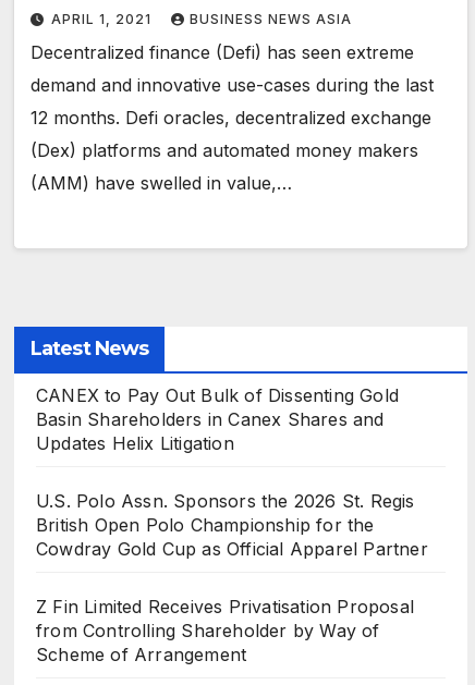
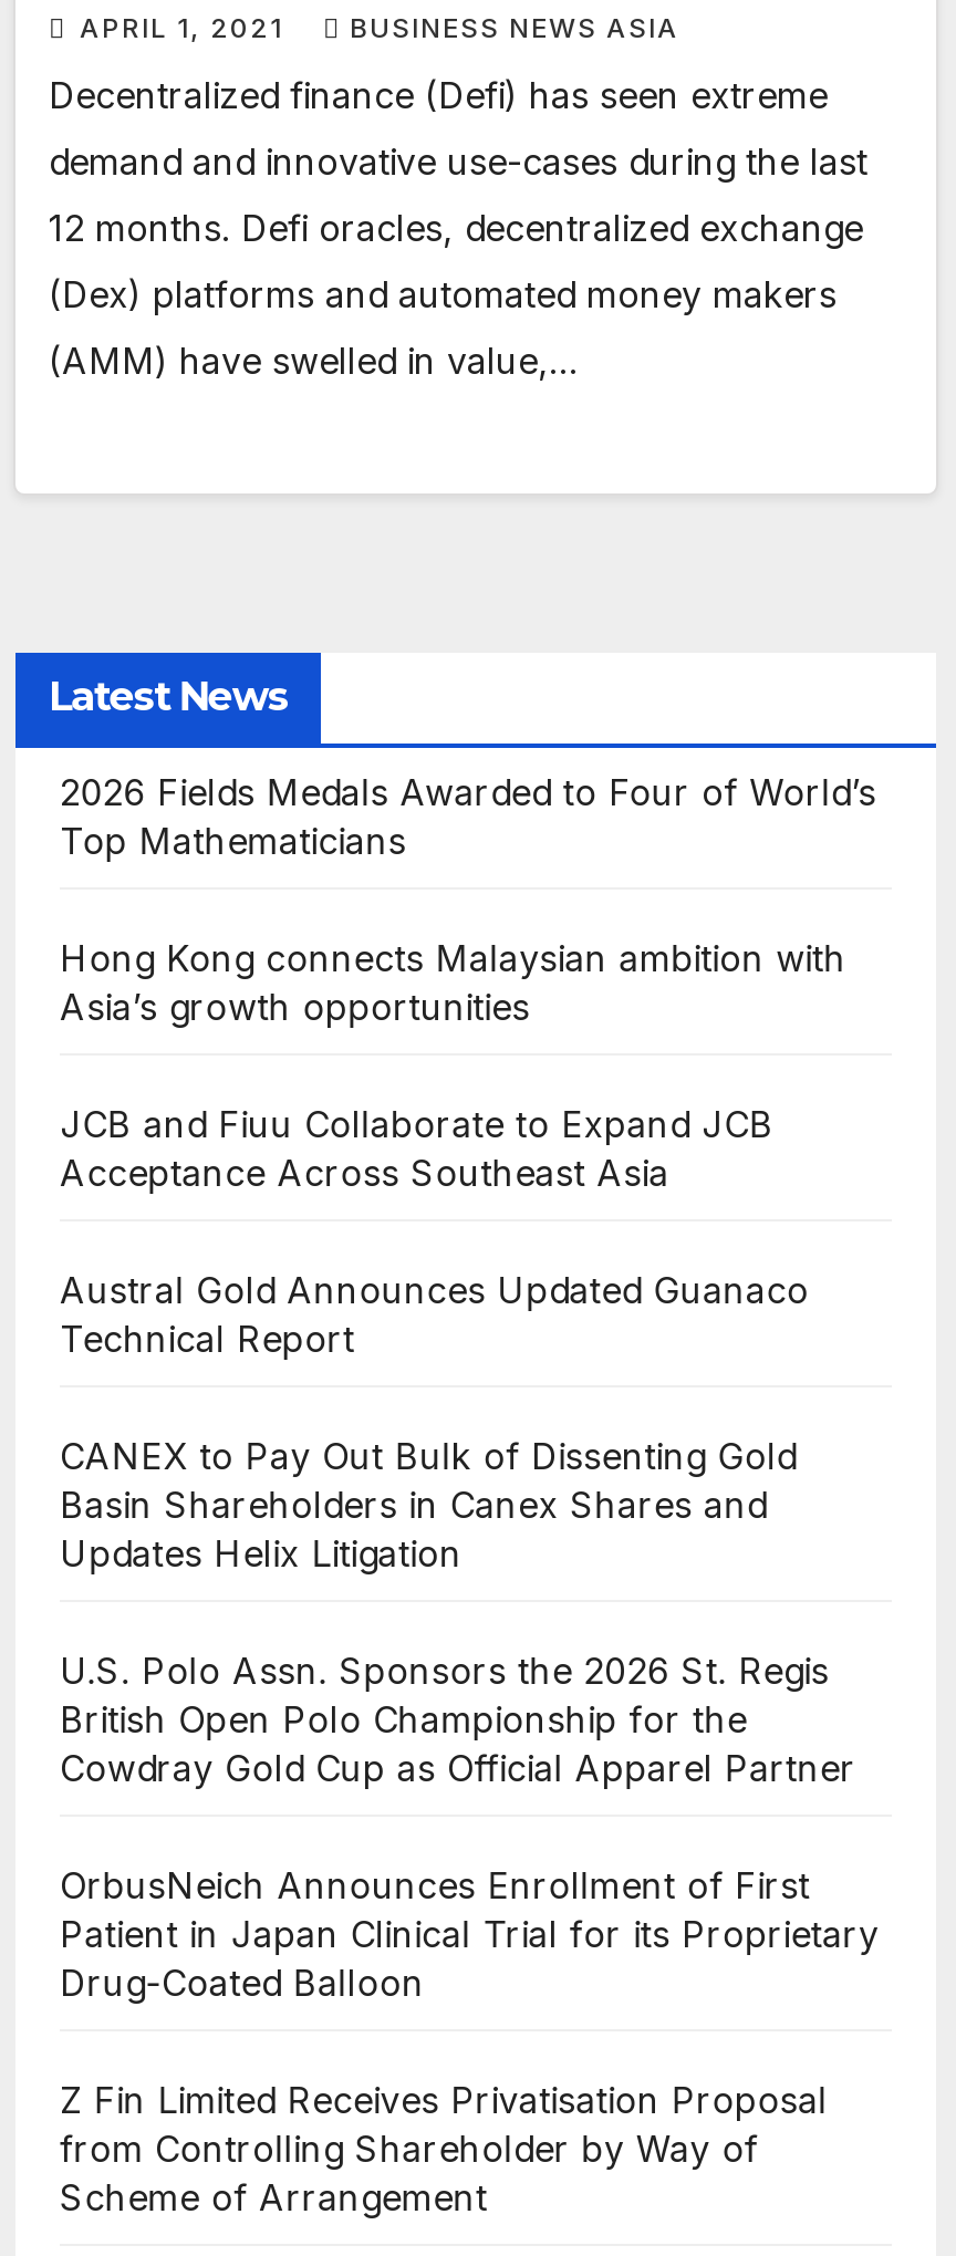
none -> [60,770,876,1361] 2026 Fields Medals Awarded to Four of World’s | Top Mathematicians | Hong Kong connects Malaysian ambition with | Asia’s growth opportunities | JCB and Fiuu Collaborate to Expand JCB | Acceptance Across Southeast Asia | Austral Gold Announces Updated Guanaco | Technical Report
none -> [60,1863,879,2005] OrbusNeich Announces Enrollment of First | Patient in Japan Clinical Trial for its Proprietary | Drug-Coated Balloon

